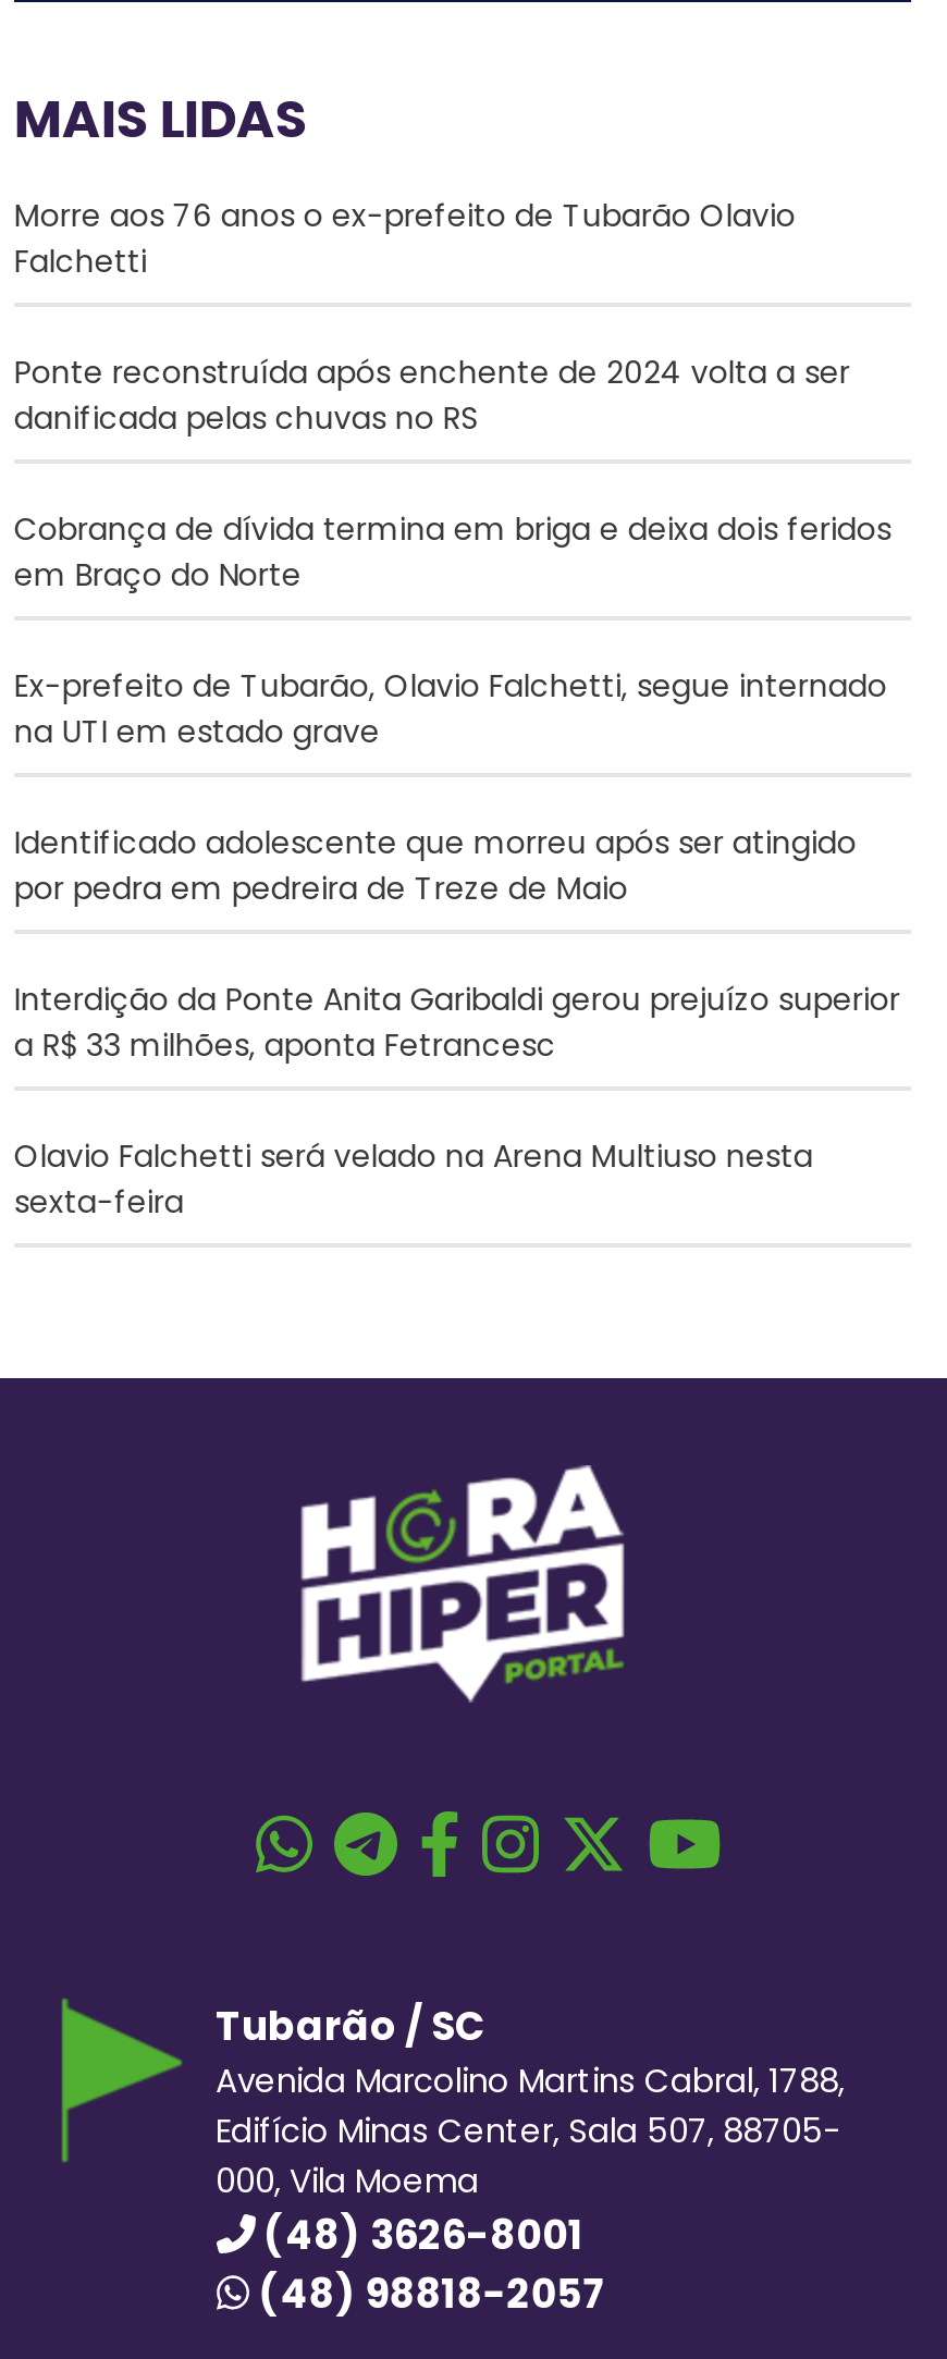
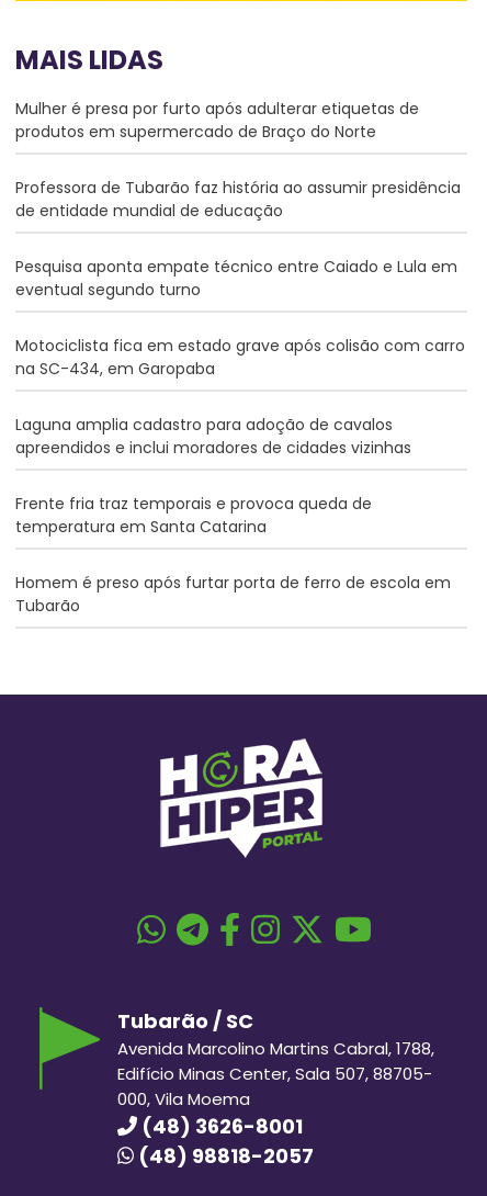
[14,193,795,282] Morre aos 76 anos o ex-prefeito de Tubarão Olavio | Falchetti -> [15,97,419,142] Mulher é presa por furto após adulterar etiquetas de | produtos em supermercado de Braço do Norte
[14,350,850,439] Ponte reconstruída após enchente de 2024 volta a ser | danificada pelas chuvas no RS -> [15,176,461,221] Professora de Tubarão faz história ao assumir presidência | de entidade mundial de educação
[14,507,891,596] Cobrança de dívida termina em briga e deixa dois feridos | em Braço do Norte -> [15,255,457,300] Pesquisa aponta empate técnico entre Caiado e Lula em | eventual segundo turno
[14,663,887,753] Ex-prefeito de Tubarão, Olavio Falchetti, segue internado | na UTI em estado grave -> [15,334,465,379] Motociclista fica em estado grave após colisão com carro | na SC-434, em Garopaba
[14,820,856,909] Identificado adolescente que morreu após ser atingido | por pedra em pedreira de Treze de Maio -> [15,413,411,458] Laguna amplia cadastro para adoção de cavalos | apreendidos e inclui moradores de cidades vizinhas
[14,977,900,1066] Interdição da Ponte Anita Garibaldi gerou prejuízo superior | a R$ 33 milhões, aponta Fetrancesc -> [15,492,372,537] Frente fria traz temporais e provoca queda de | temperatura em Santa Catarina
[14,1134,813,1223] Olavio Falchetti será velado na Arena Multiuso nesta | sexta-feira -> [15,571,451,616] Homem é preso após furtar porta de ferro de escola em | Tubarão

